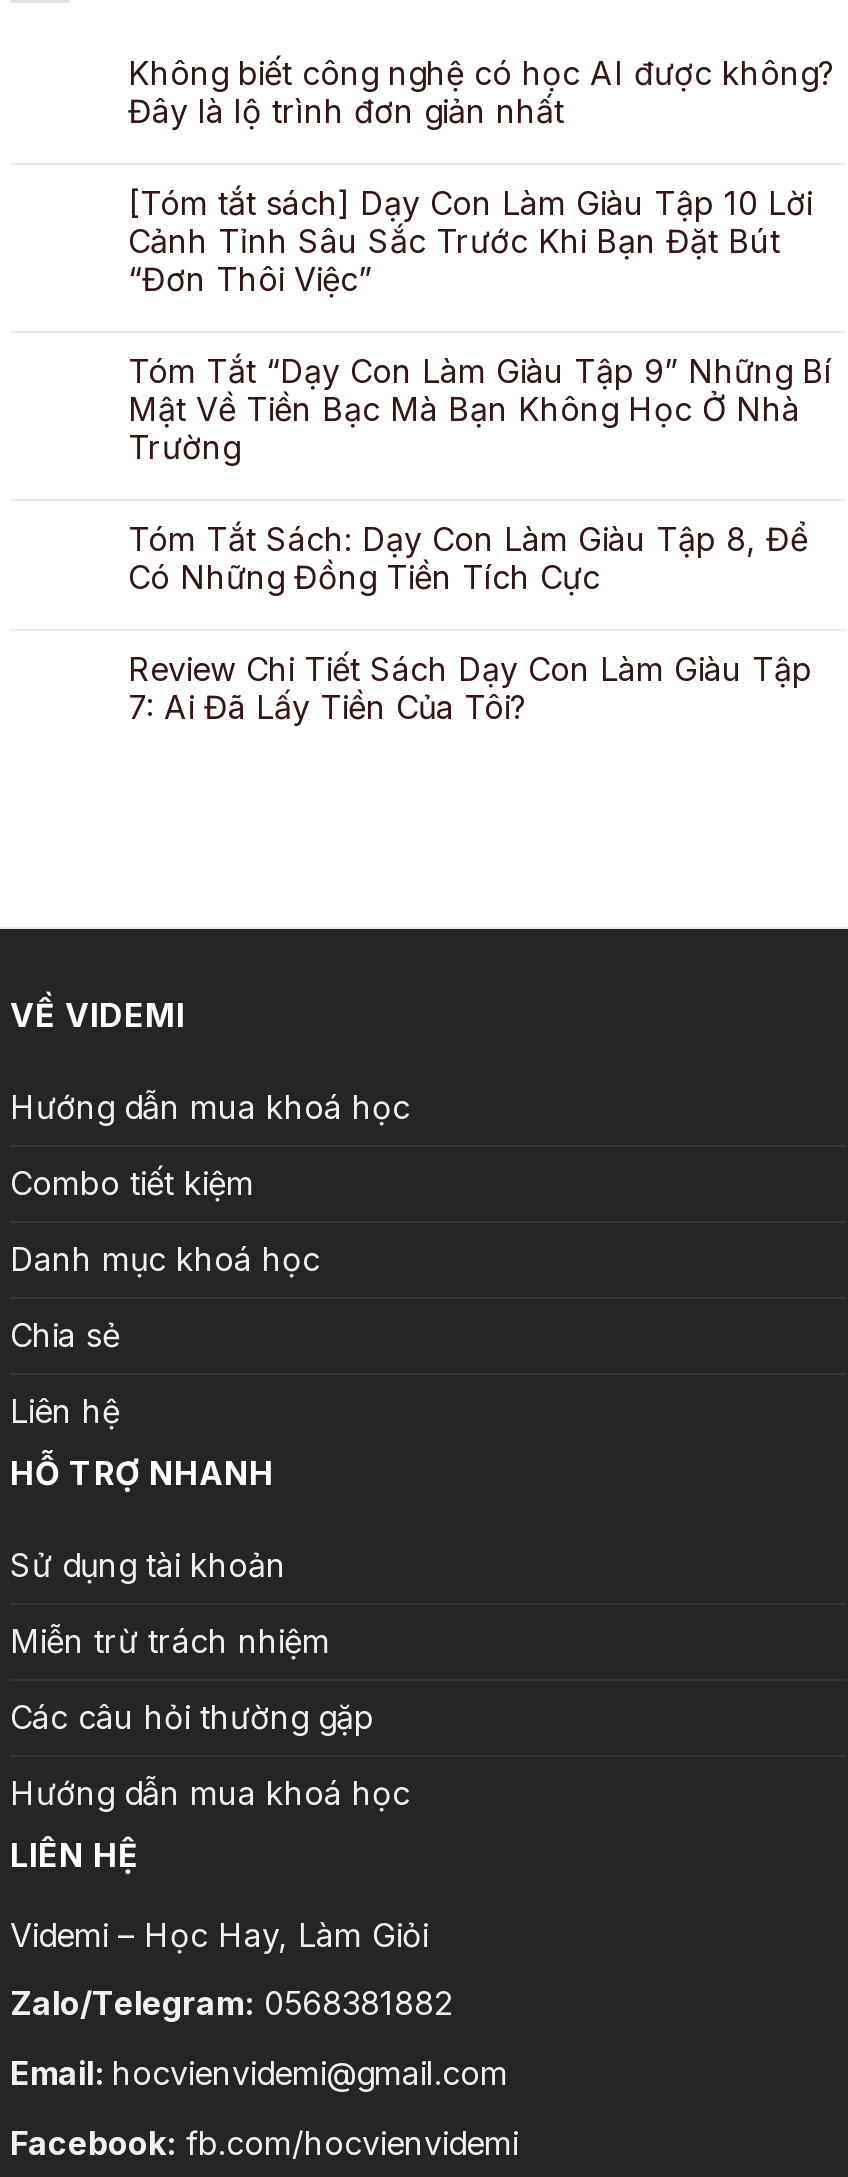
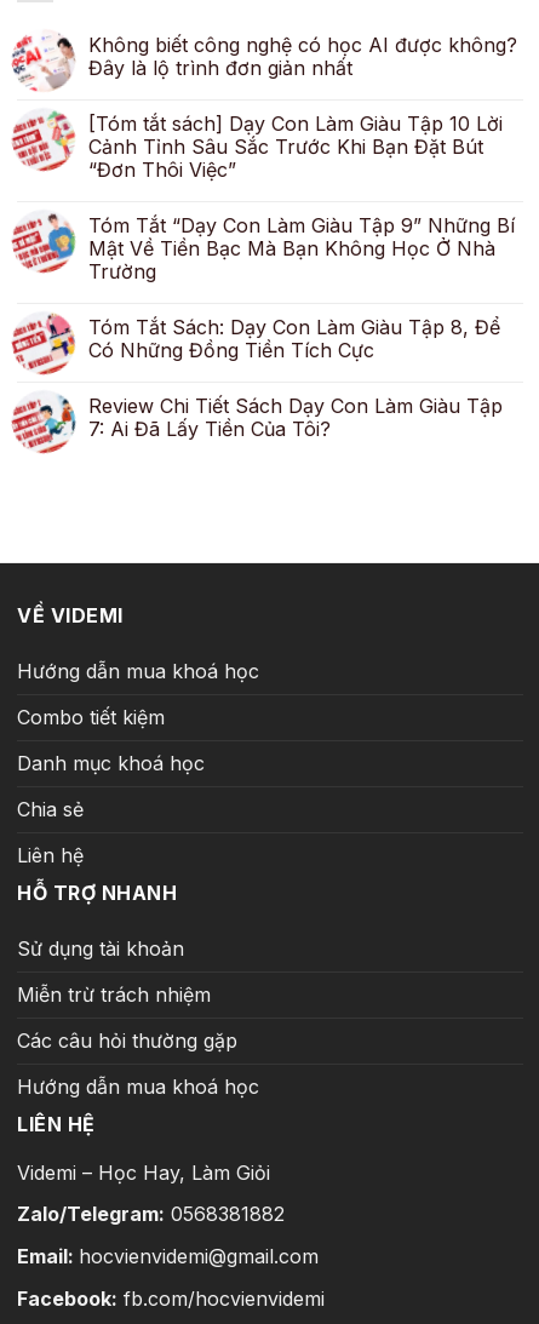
none -> [11,34,76,92] [image]
none -> [11,110,76,172] [image]
none -> [11,212,76,274] [image]
none -> [11,313,76,376] [image]
none -> [11,395,76,454] [image]

